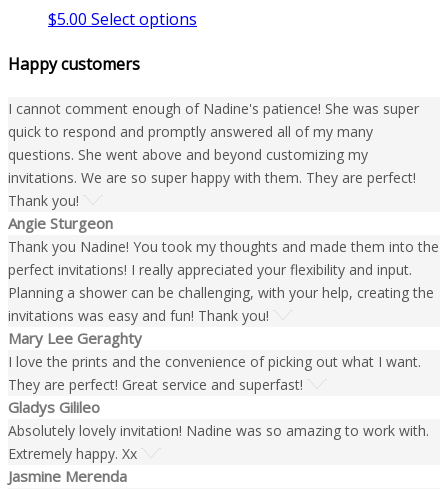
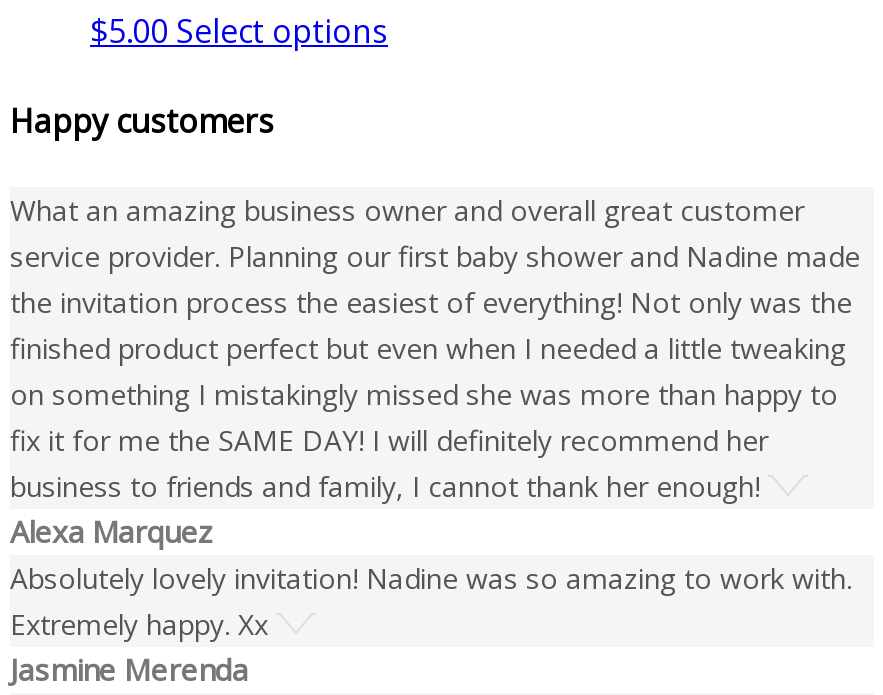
[8,99,439,417] I cannot comment enough of Nadine's patience! She was super | quick to respond and promptly answered all of my many | questions. She went above and beyond customizing my | invitations. We are so super happy with them. They are perfect! | Thank you! | Angie Sturgeon | Thank you Nadine! You took my thoughts and made them into the | perfect invitations! I really appreciated your flexibility and input. | Planning a shower can be challenging, with your help, creating the | invitations was easy and fun! Thank you! | Mary Lee Geraghty | I love the prints and the convenience of picking out what I want. | They are perfect! Great service and superfast! | Gladys Gilileo -> [10,191,860,551] What an amazing business owner and overall great customer | service provider. Planning our first baby shower and Nadine made | the invitation process the easiest of everything! Not only was the | finished product perfect but even when I needed a little tweaking | on something I mistakingly missed she was more than happy to | fix it for me the SAME DAY! I will definitely recommend her | business to friends and family, I cannot thank her enough! | Alexa Marquez

